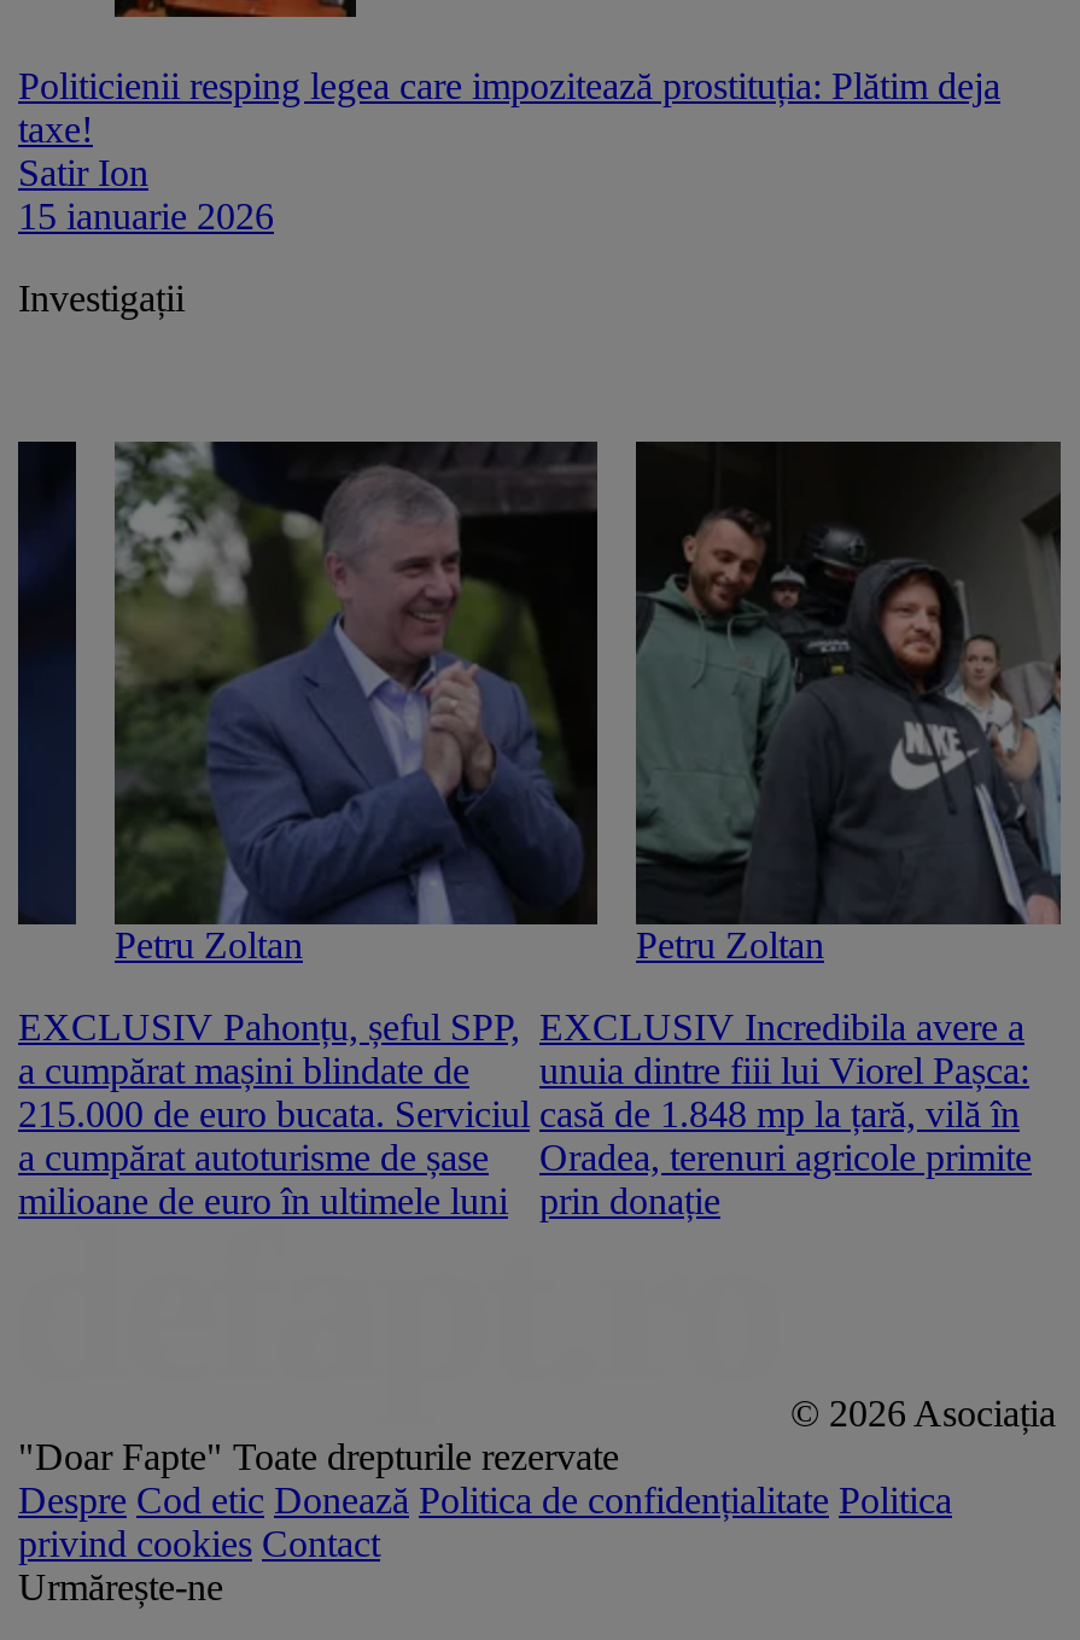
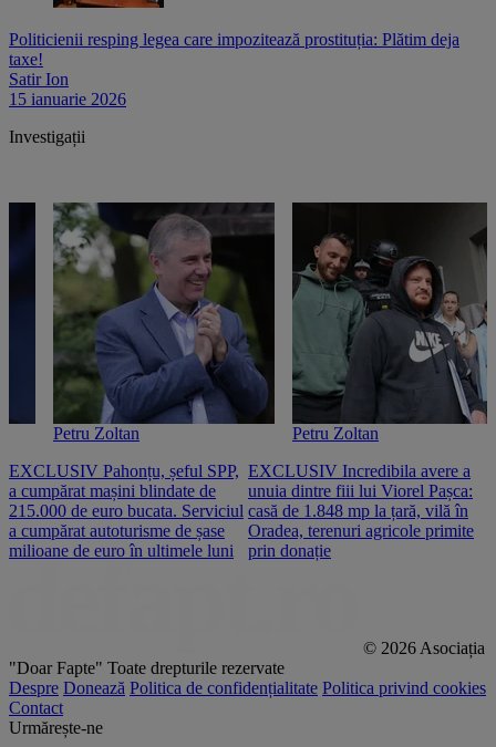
[18,1479,952,1563] Despre Cod etic Donează Politica de confidențialitate Politica | privind cookies Contact -> [9,678,486,717] Despre Donează Politica de confidențialitate Politica privind cookies | Contact

